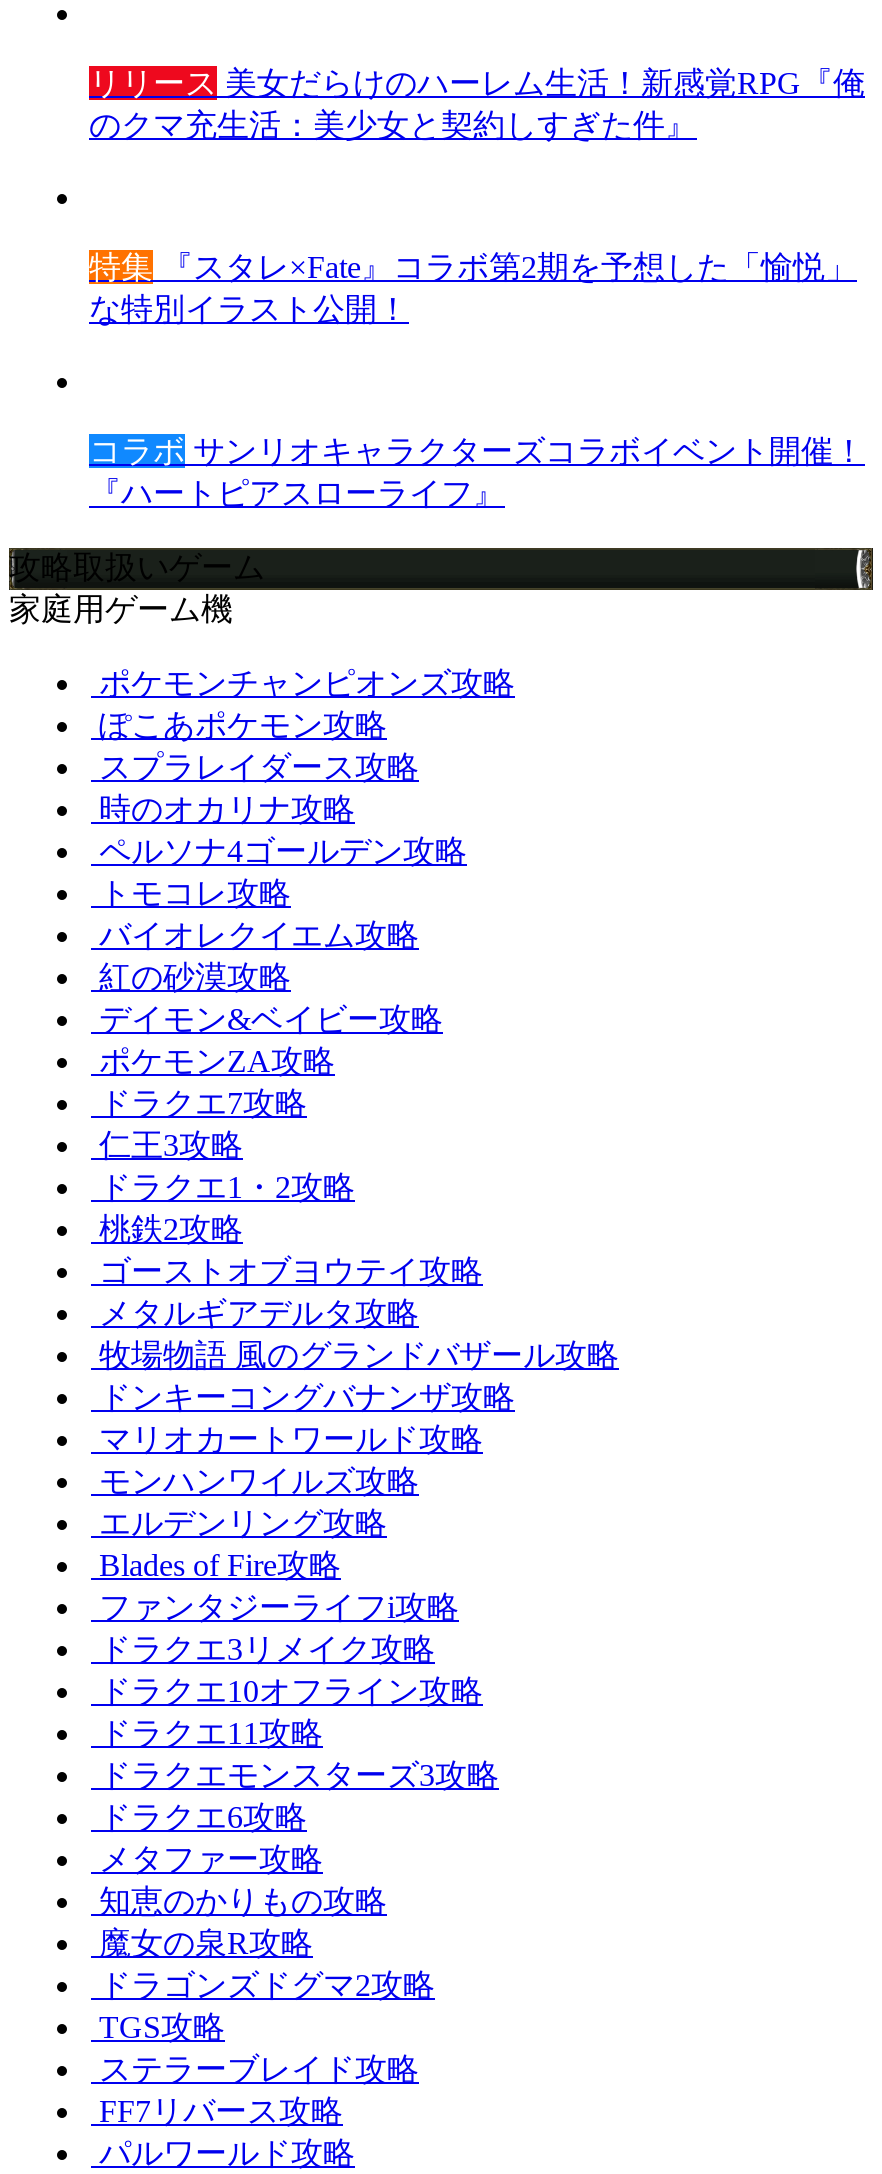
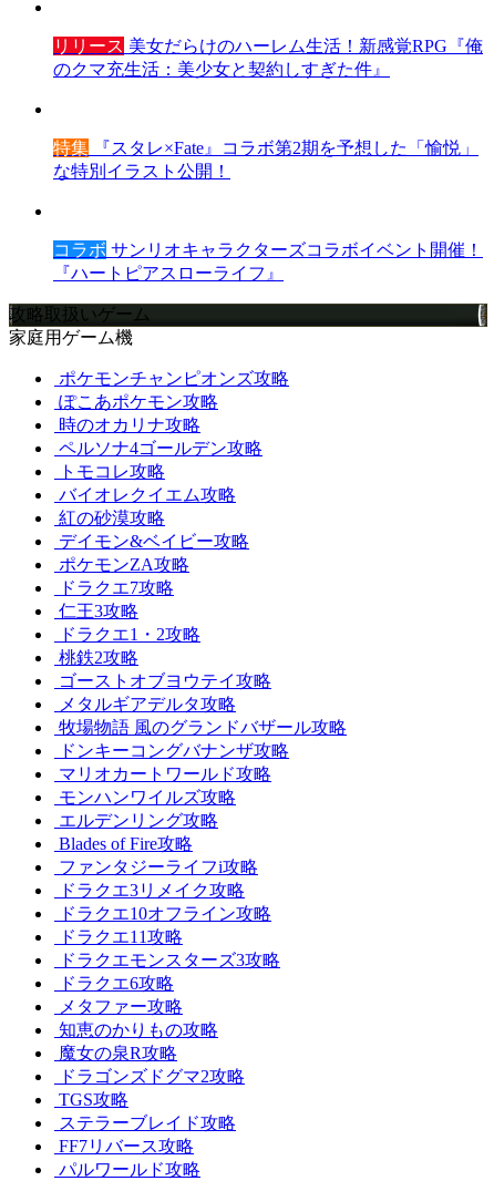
[99,750,419,784] スプラレイダース攻略 -> none

